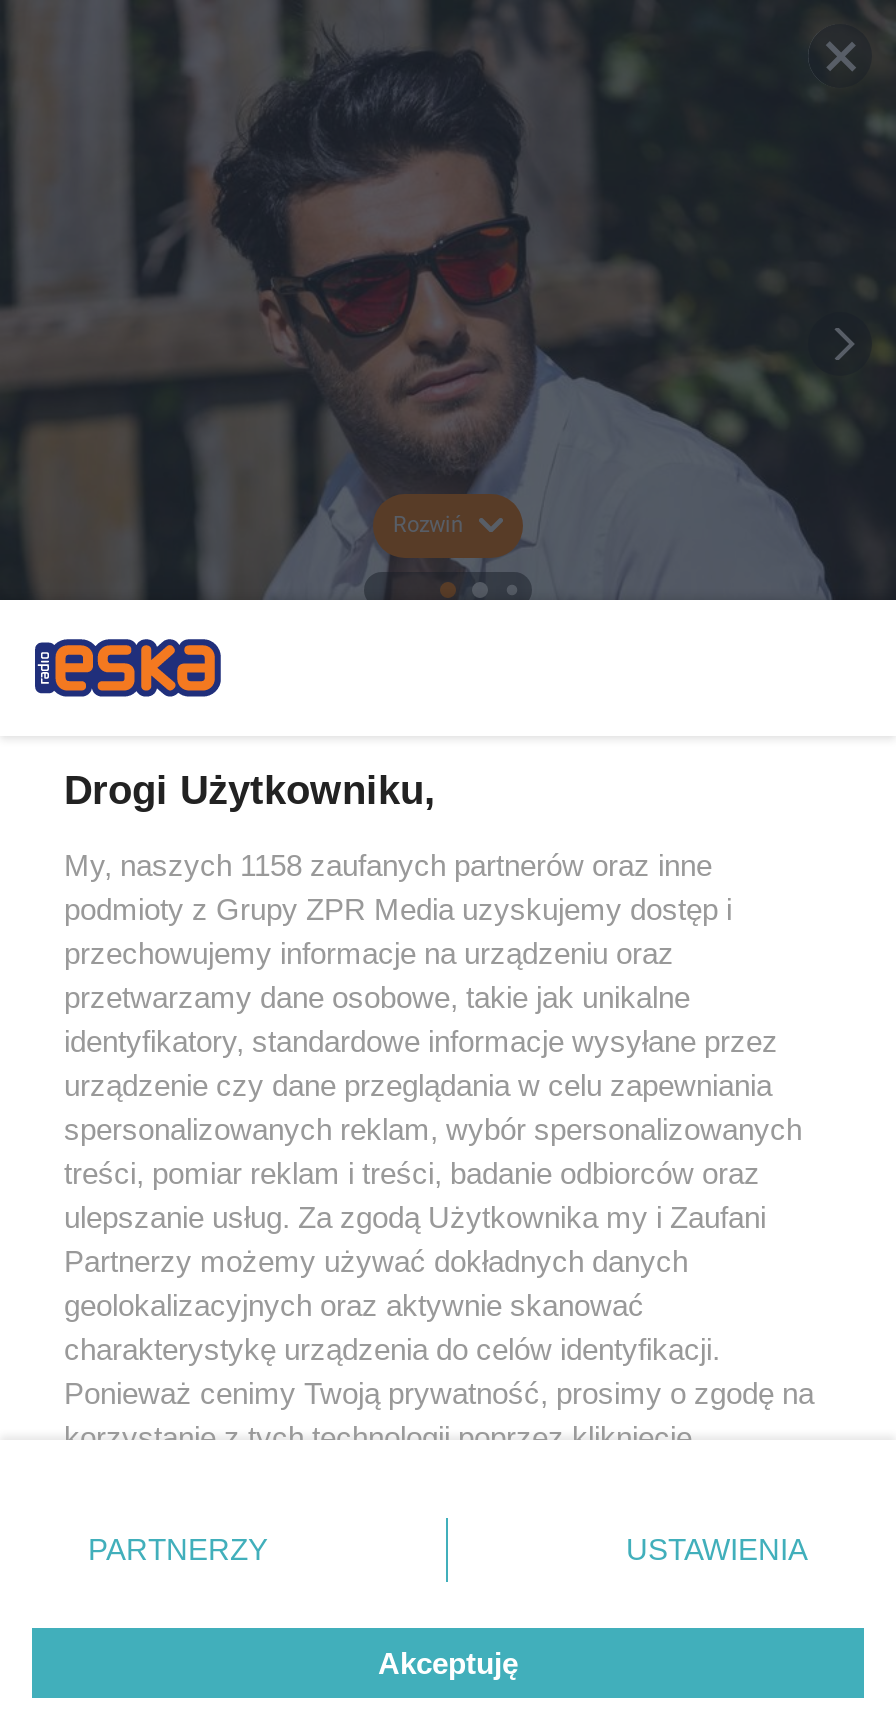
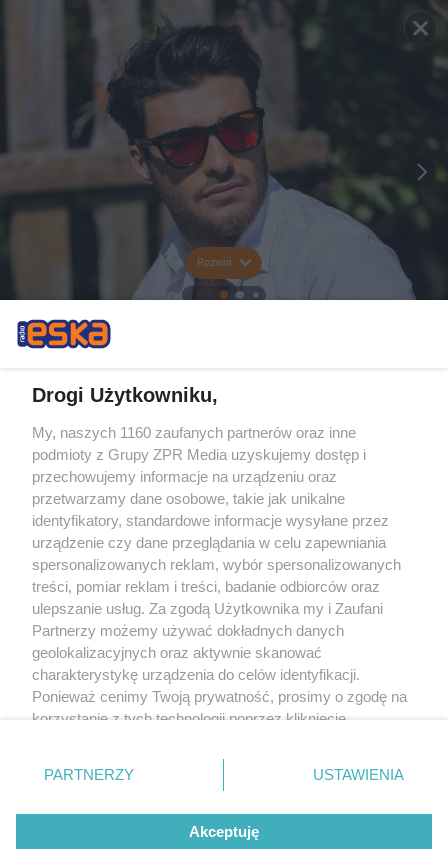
[64,848,712,882] My, naszych 1158 zaufanych partnerów oraz inne -> [32,424,356,441] My, naszych 1160 zaufanych partnerów oraz inne

